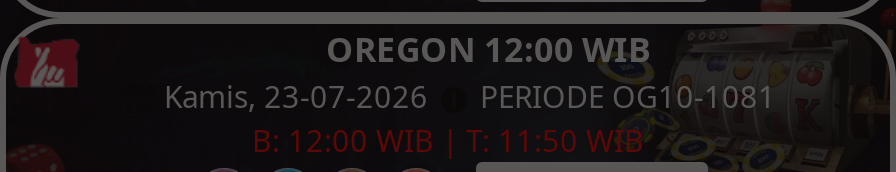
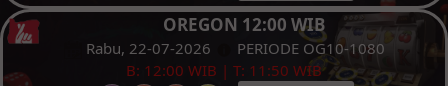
[164,75,776,115] Kamis, 23-07-2026 | PERIODE OG10-1081 -> [85,38,384,58] Rabu, 22-07-2026 | PERIODE OG10-1080

